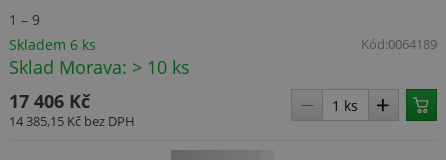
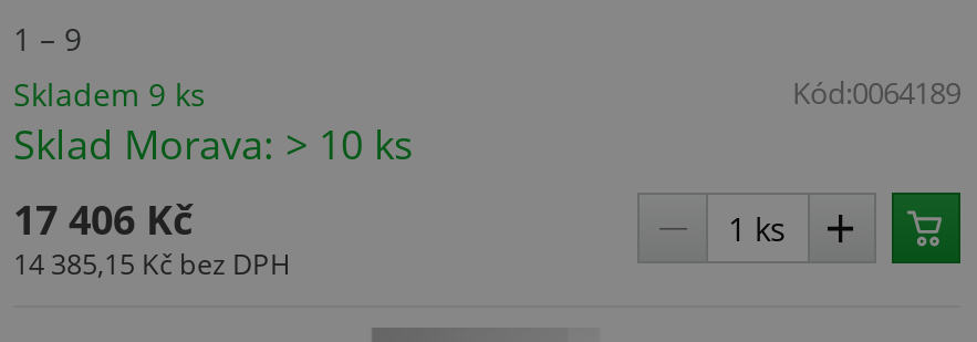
[9,35,96,54] Skladem 6 ks -> [13,72,206,114] Skladem 9 ks

